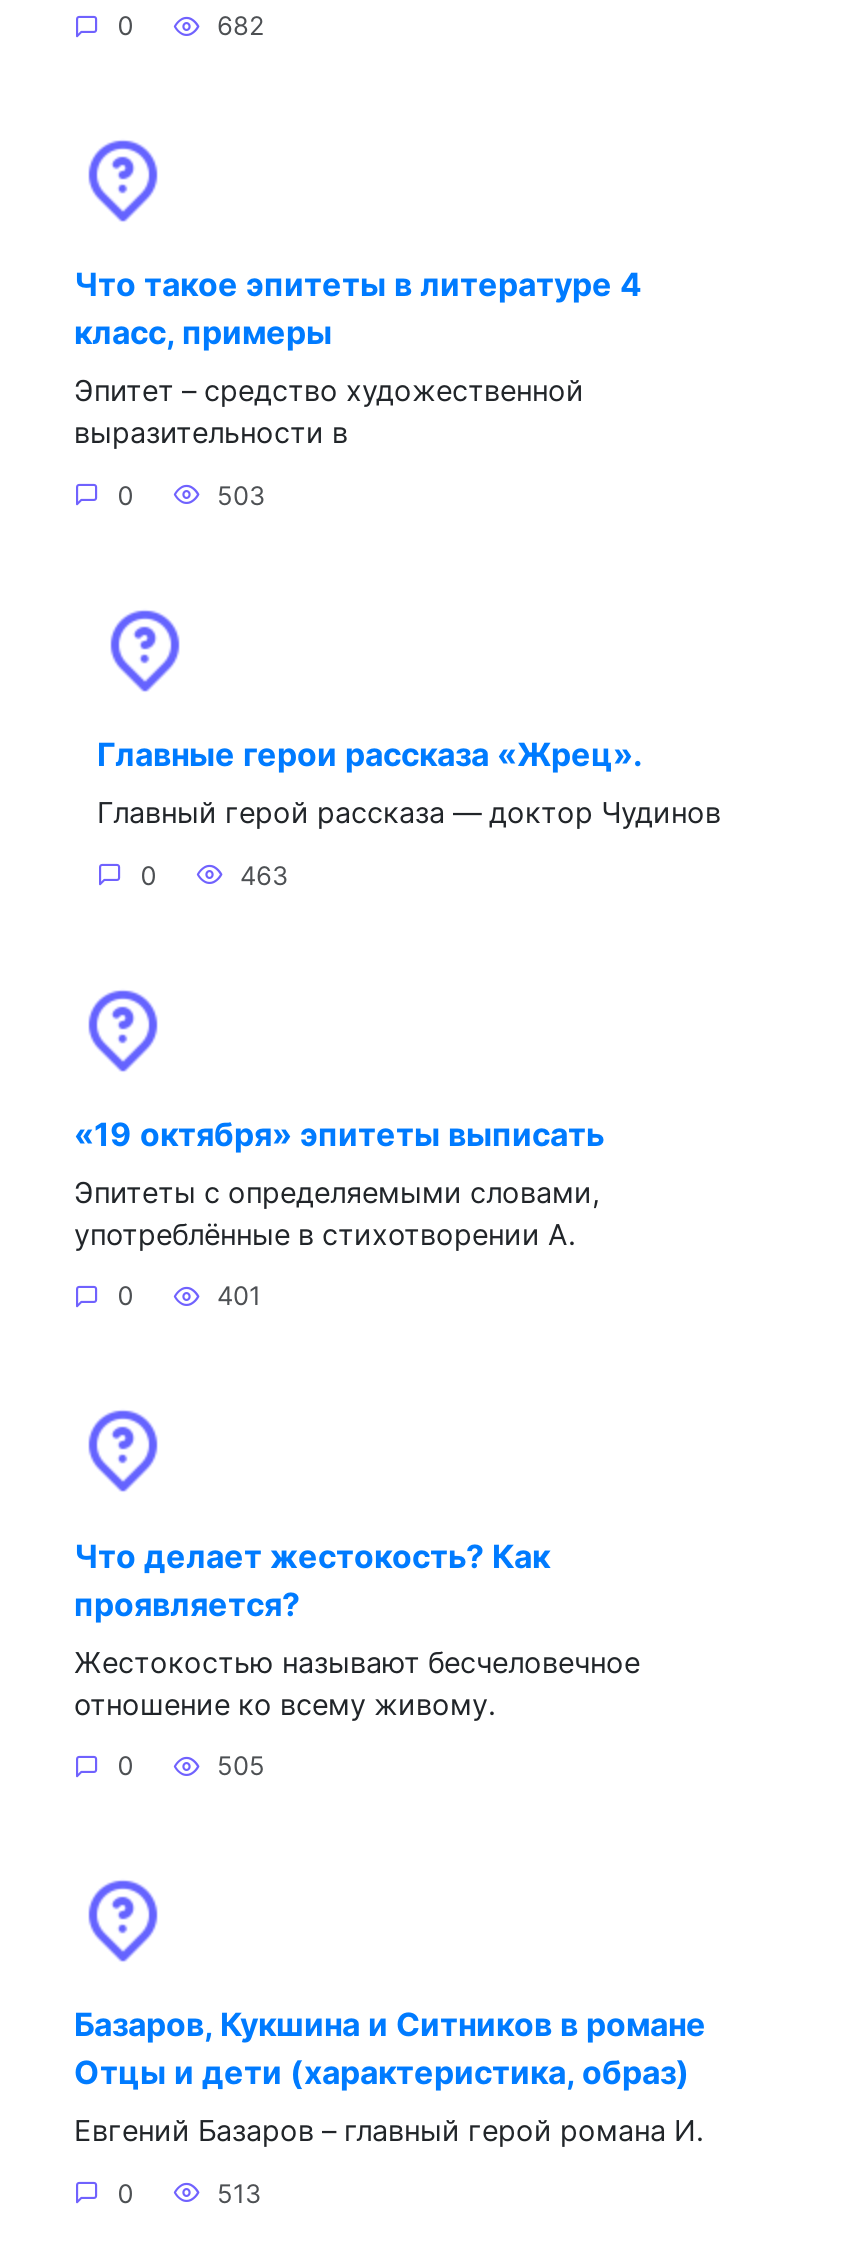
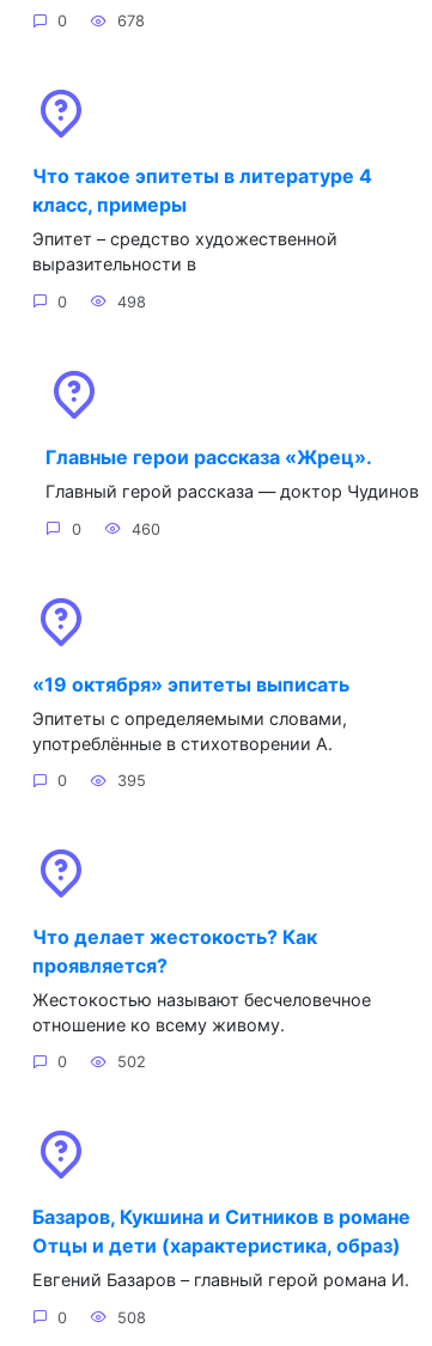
[217,11,265,41] 682 -> [117,12,145,30] 678
[217,481,265,511] 503 -> [117,293,146,311] 498
[240,860,288,890] 463 -> [131,520,160,538] 460
[217,1282,261,1312] 401 -> [117,772,146,790] 395
[217,1751,265,1781] 505 -> [117,1053,146,1071] 502
[217,2179,261,2209] 513 -> [117,1309,146,1327] 508

